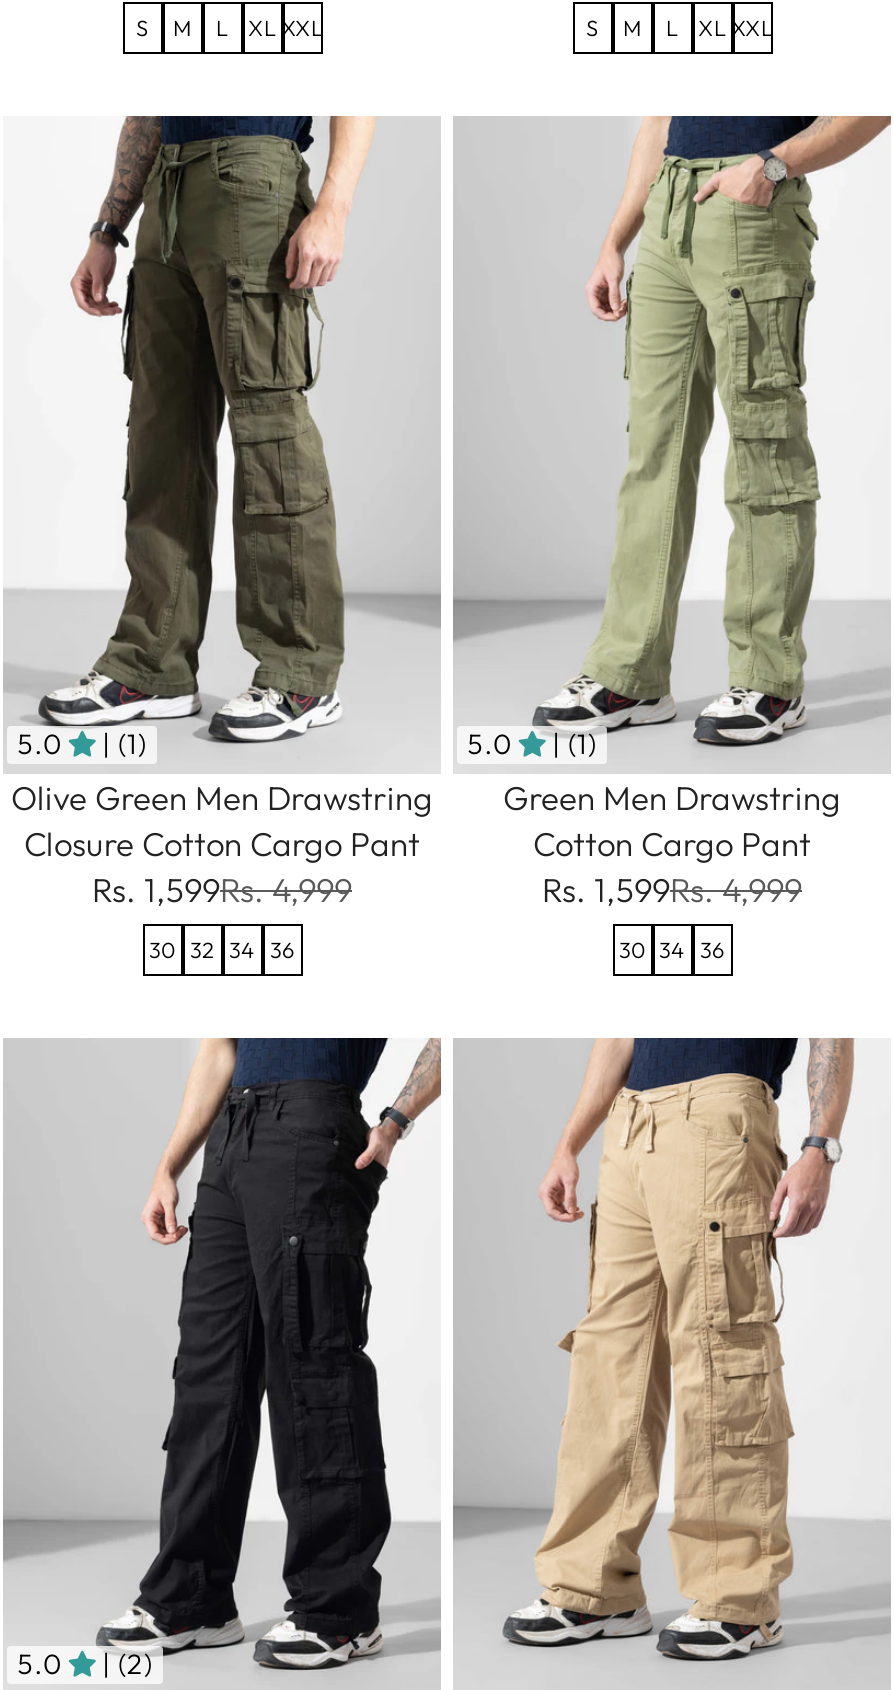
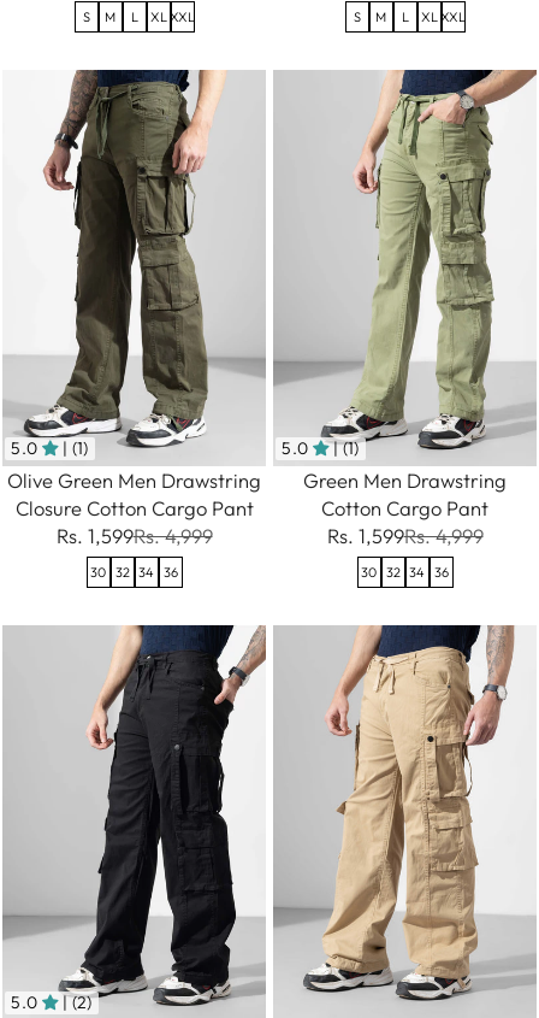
[619,935,724,963] 30 34 36 -> [361,563,448,580] 30 32 34 36

